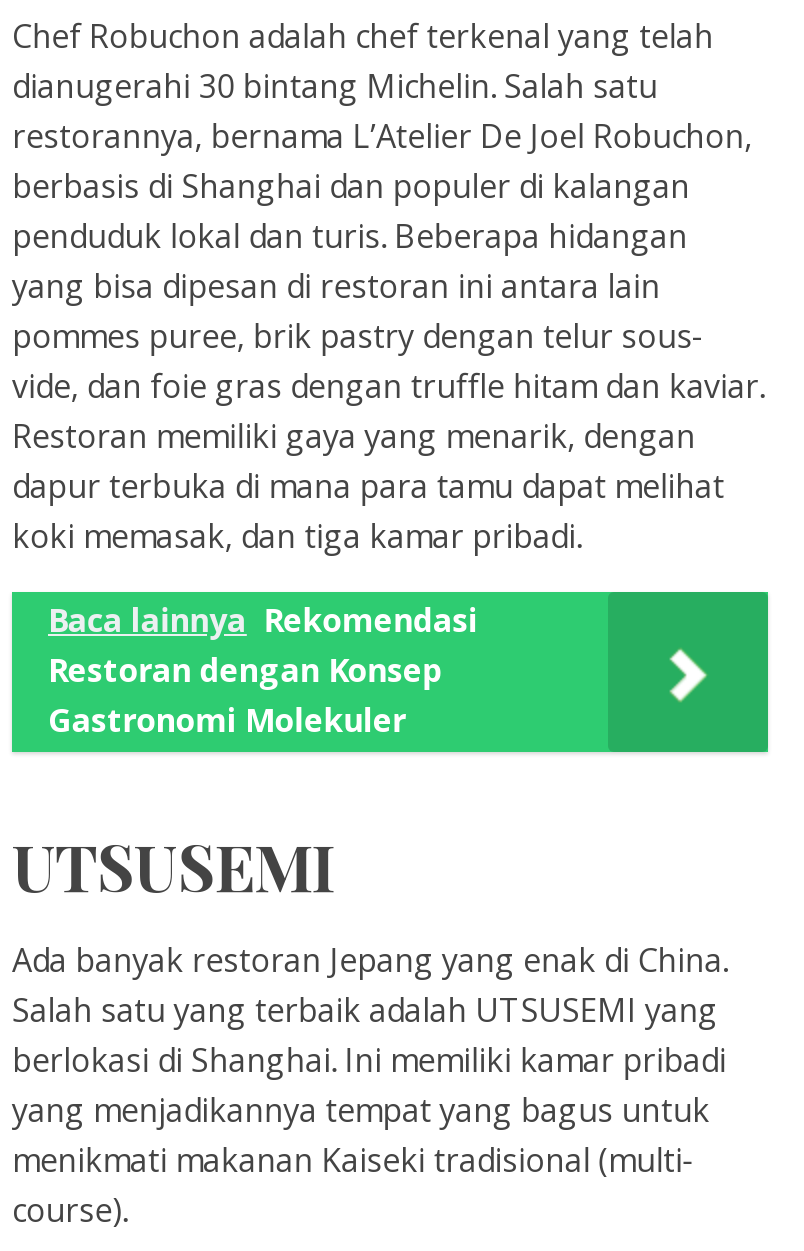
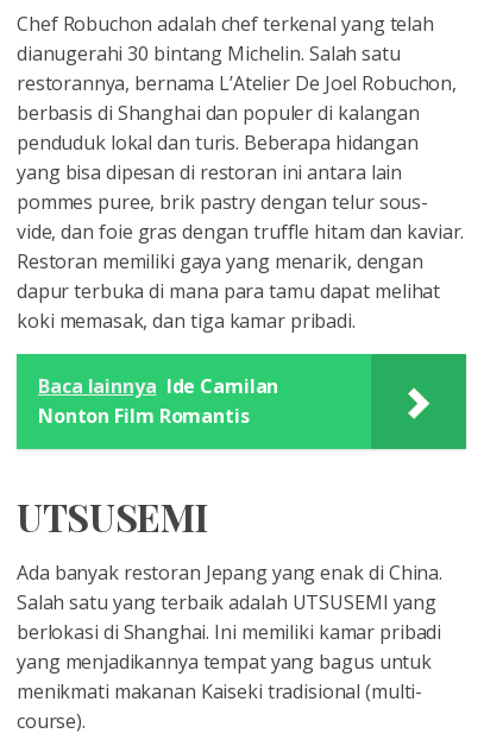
[48,598,478,742] Baca lainnya Rekomendasi | Restoran dengan Konsep | Gastronomi Molekuler -> [38,373,279,429] Baca lainnya Ide Camilan | Nonton Film Romantis

